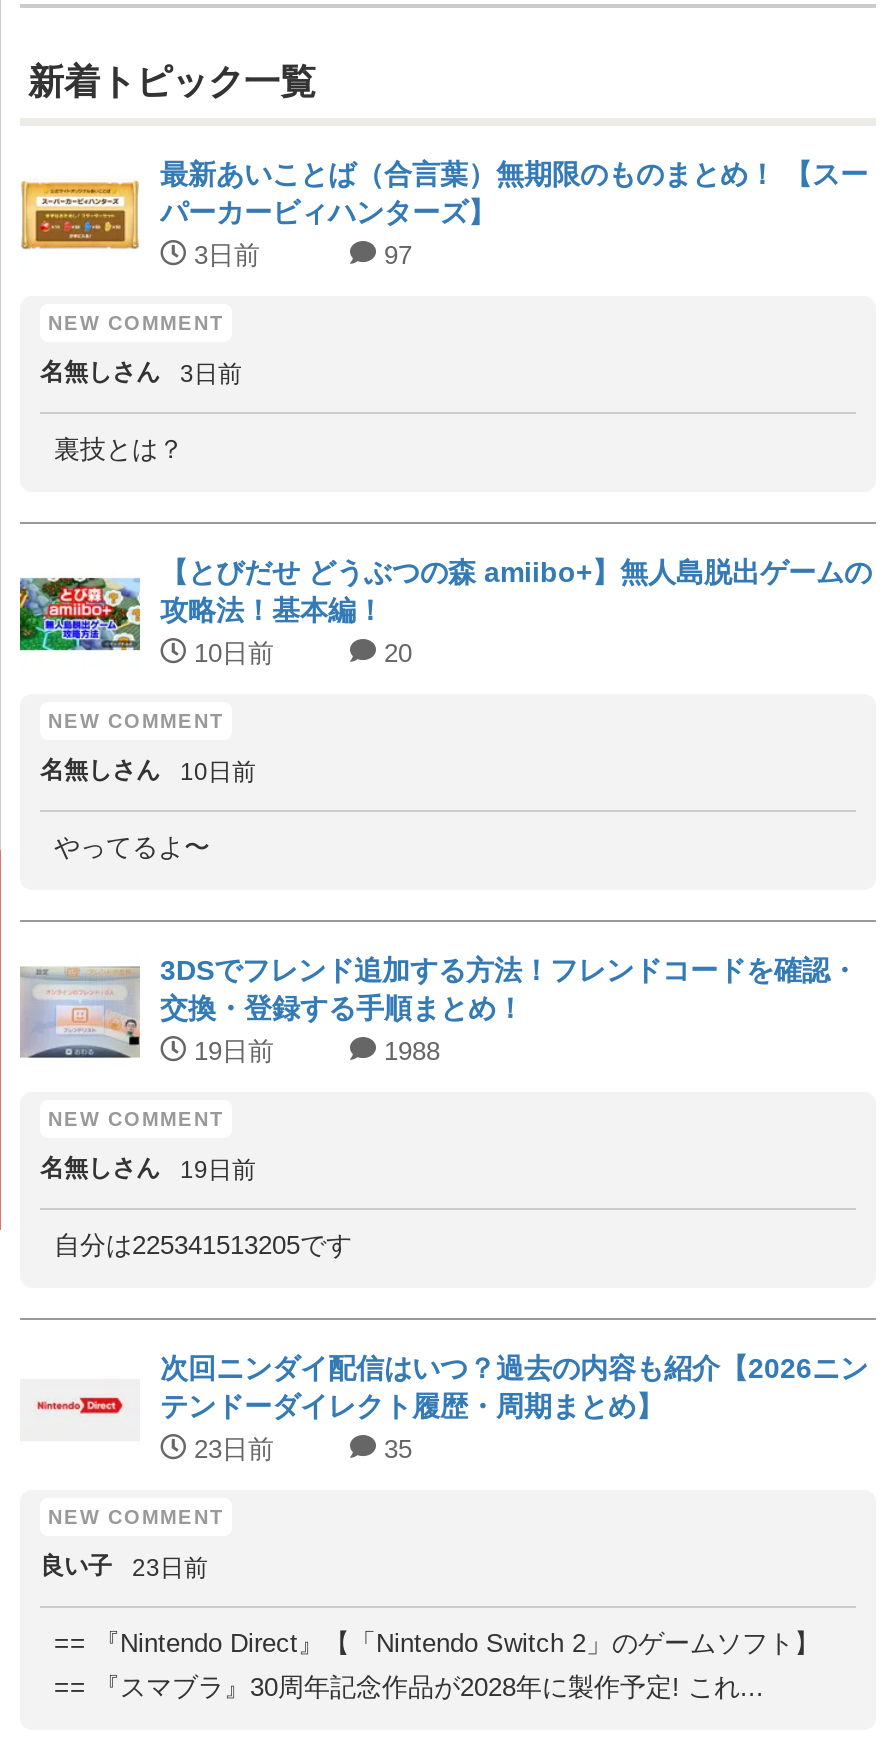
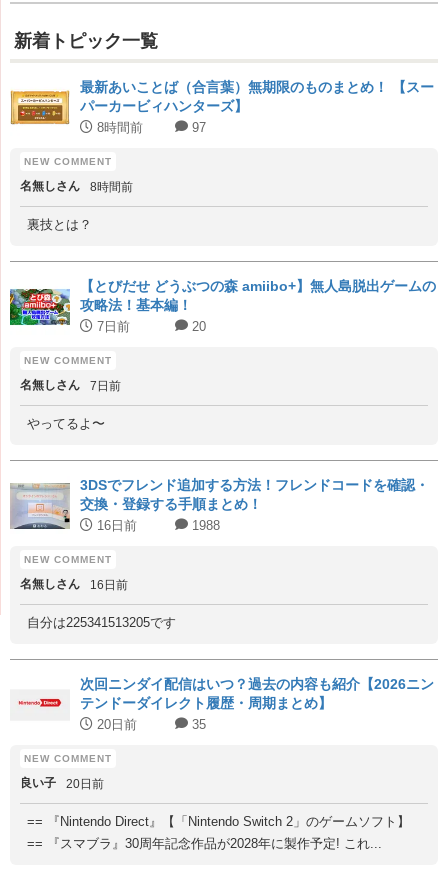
[186,241,260,271] 3日前 -> [93,120,143,135] 8時間前
[40,359,242,389] 名無しさん 3日前 -> [20,179,133,194] 名無しさん 8時間前
[186,639,274,669] 10日前 -> [93,319,130,334] 7日前
[40,757,256,787] 名無しさん 10日前 -> [20,378,121,393] 名無しさん 7日前
[186,1037,274,1067] 19日前 -> [93,518,137,533] 16日前
[40,1155,256,1185] 名無しさん 19日前 -> [20,577,128,592] 名無しさん 16日前
[186,1435,274,1465] 23日前 -> [93,717,137,732] 20日前
[40,1553,208,1583] 良い子 23日前 -> [20,776,104,791] 良い子 20日前

